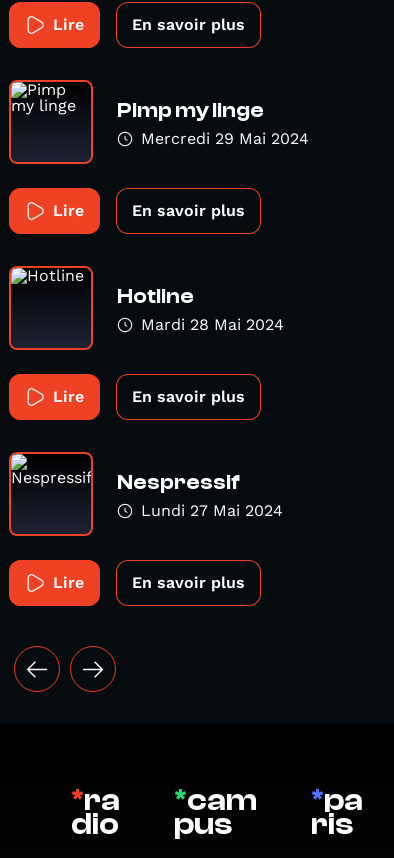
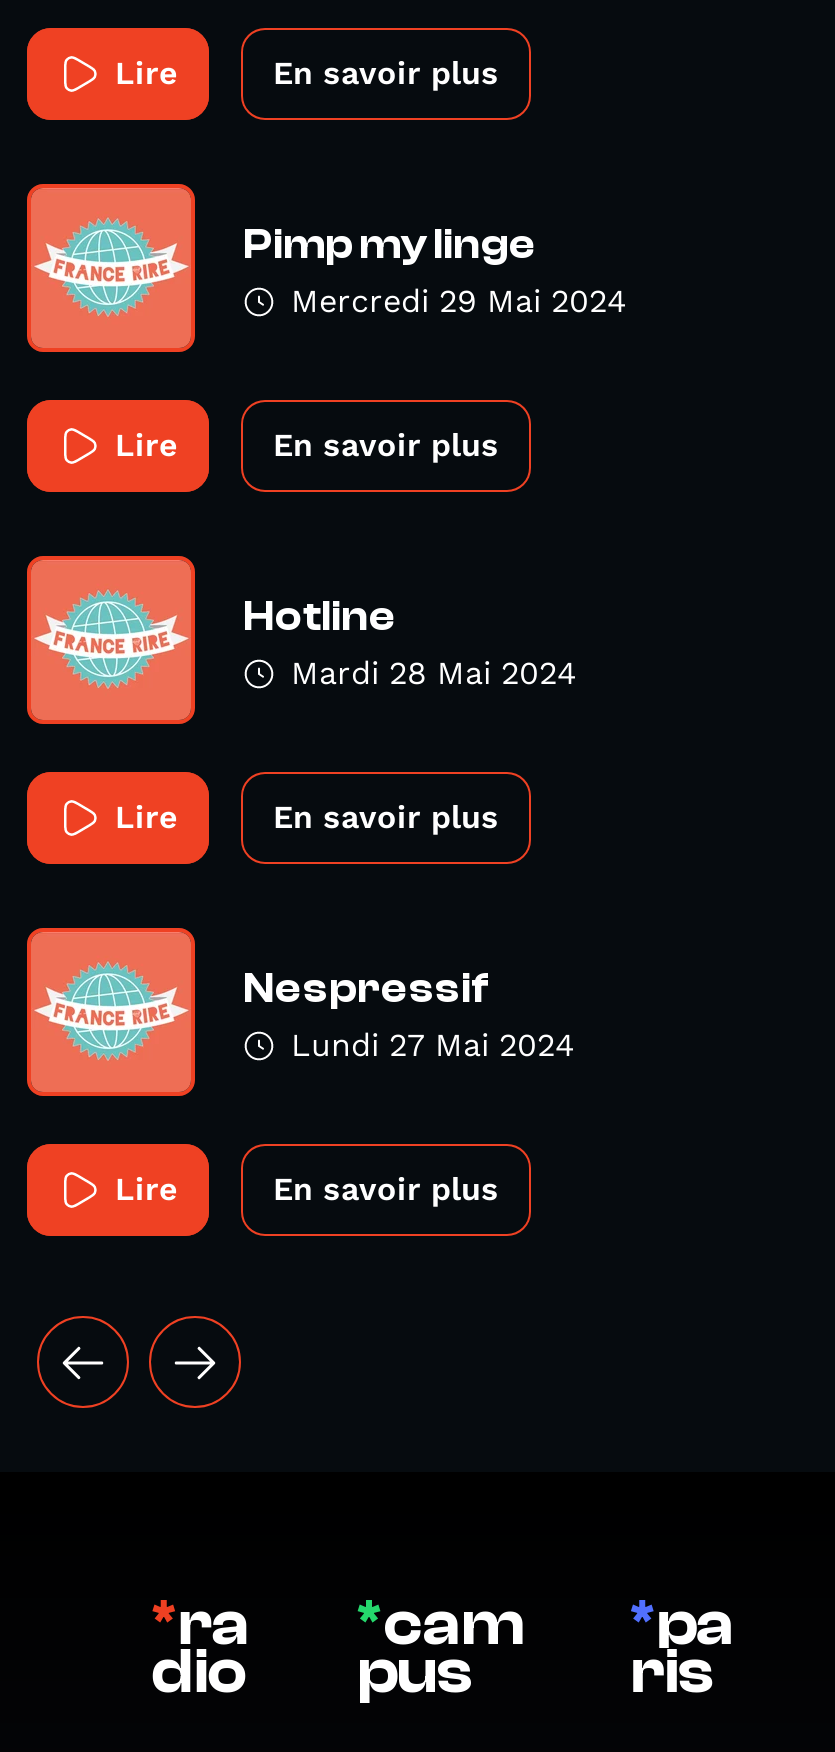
[10,81,91,162] [image] -> [29,186,193,350] [image]
[10,267,91,348] [image] -> [29,558,193,722] [image]
[10,453,92,534] [image] -> [29,930,193,1094] [image]

